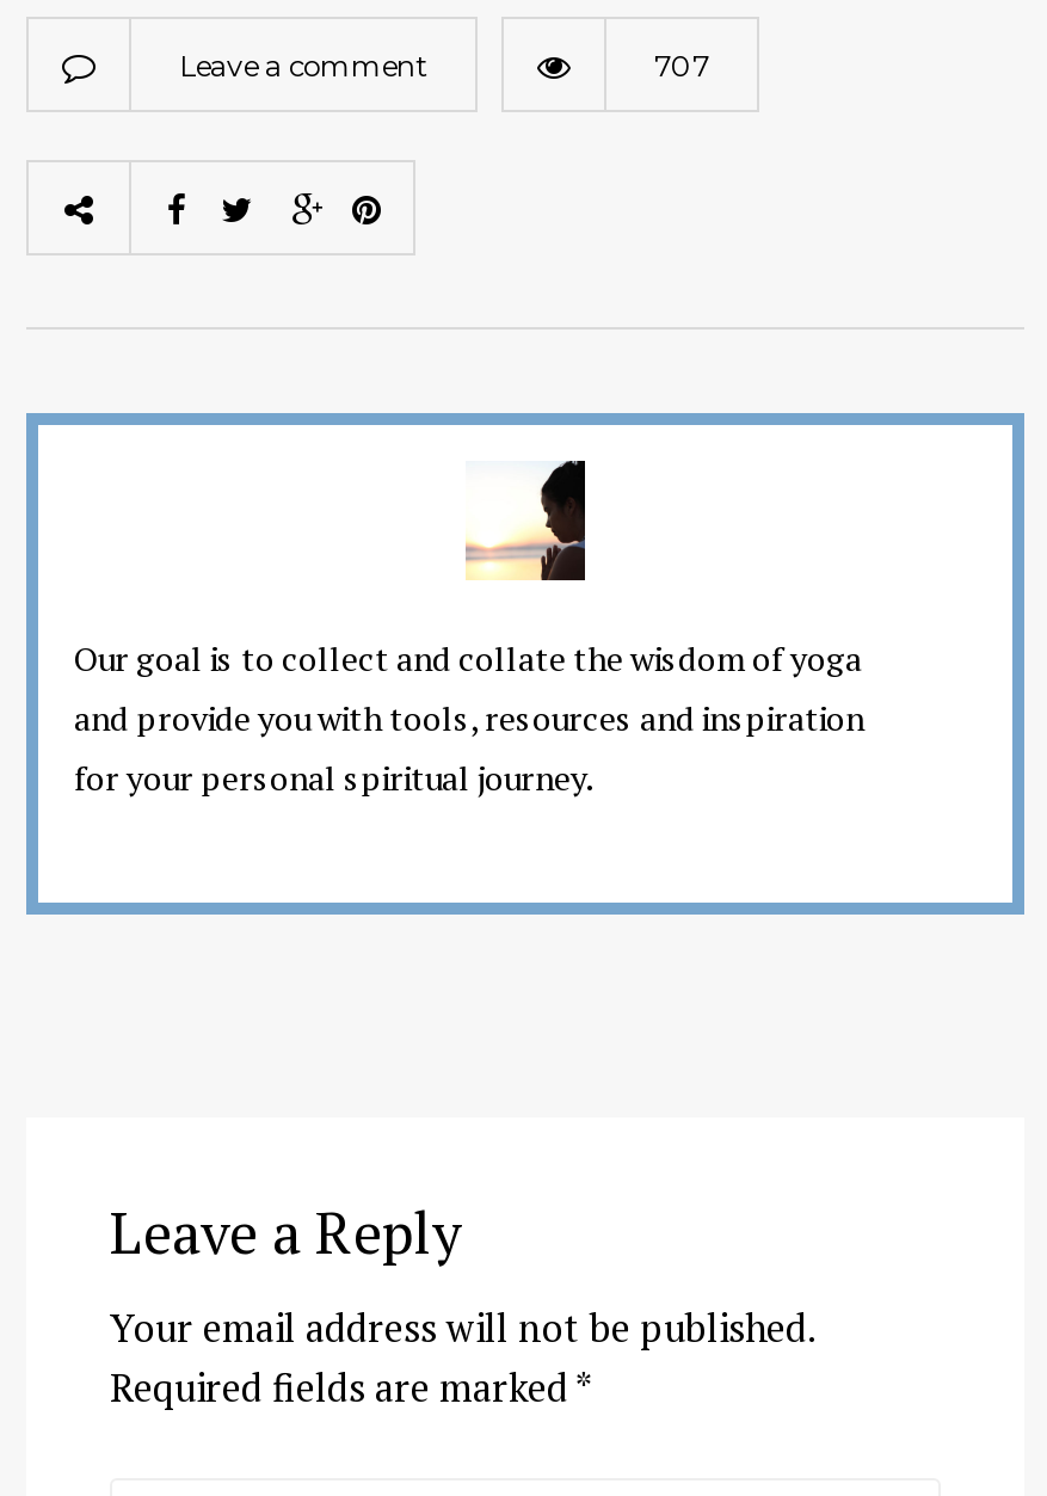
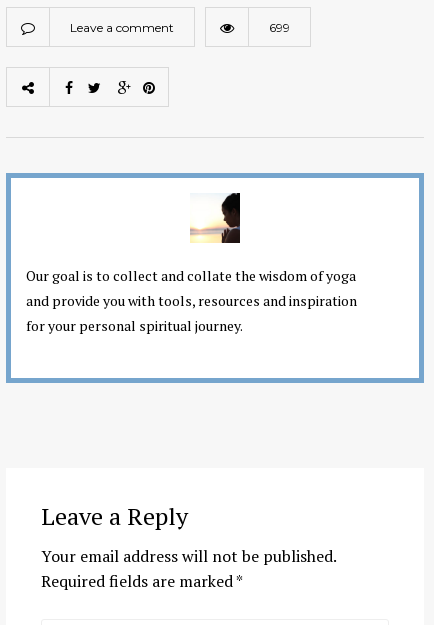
[654,47,709,83] 707 -> [269,20,290,35] 699

